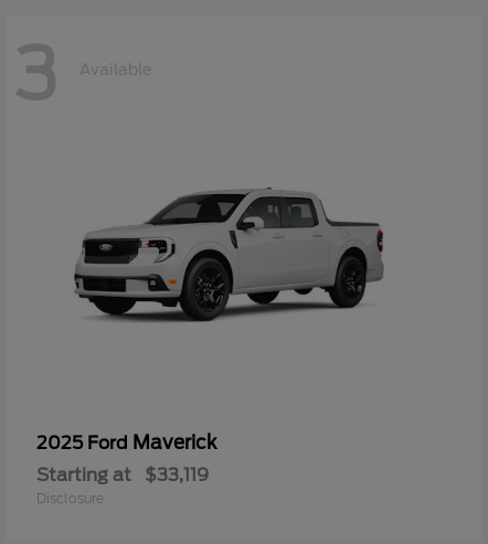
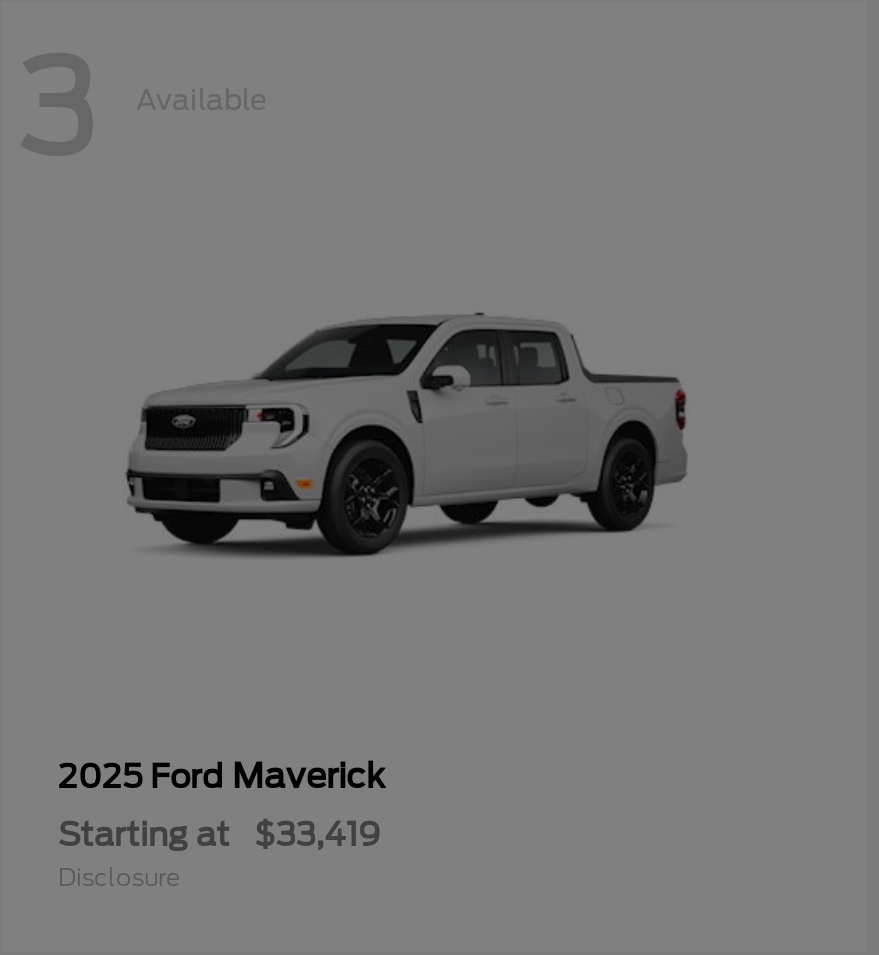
[36,465,209,486] Starting at $33,119 -> [58,816,380,854] Starting at $33,419

